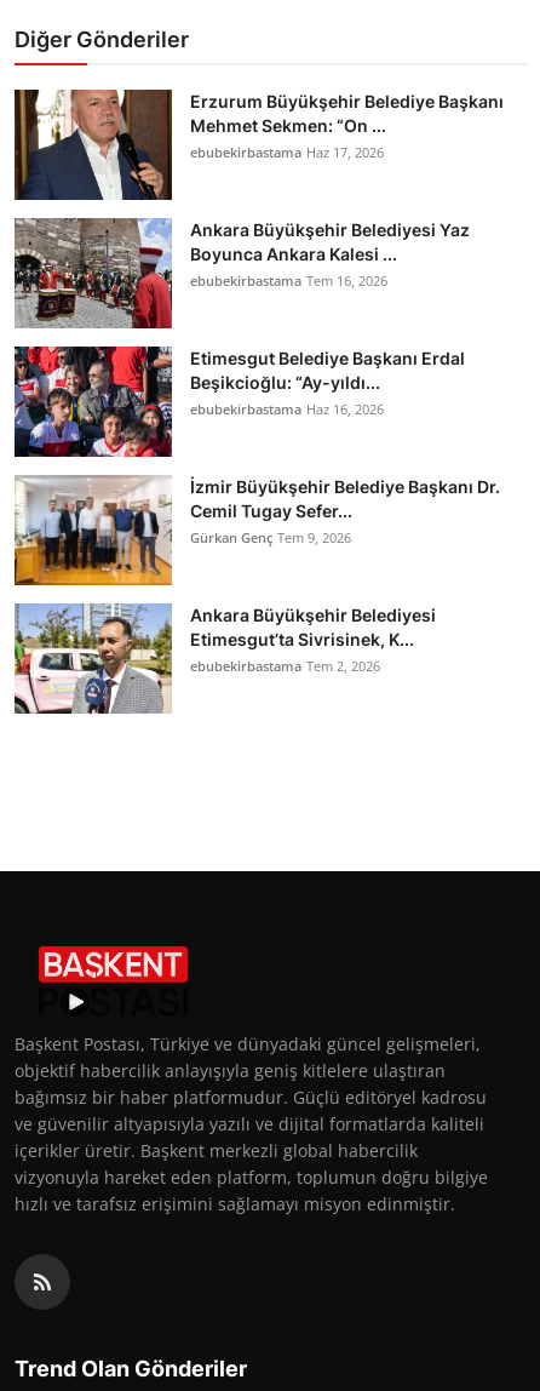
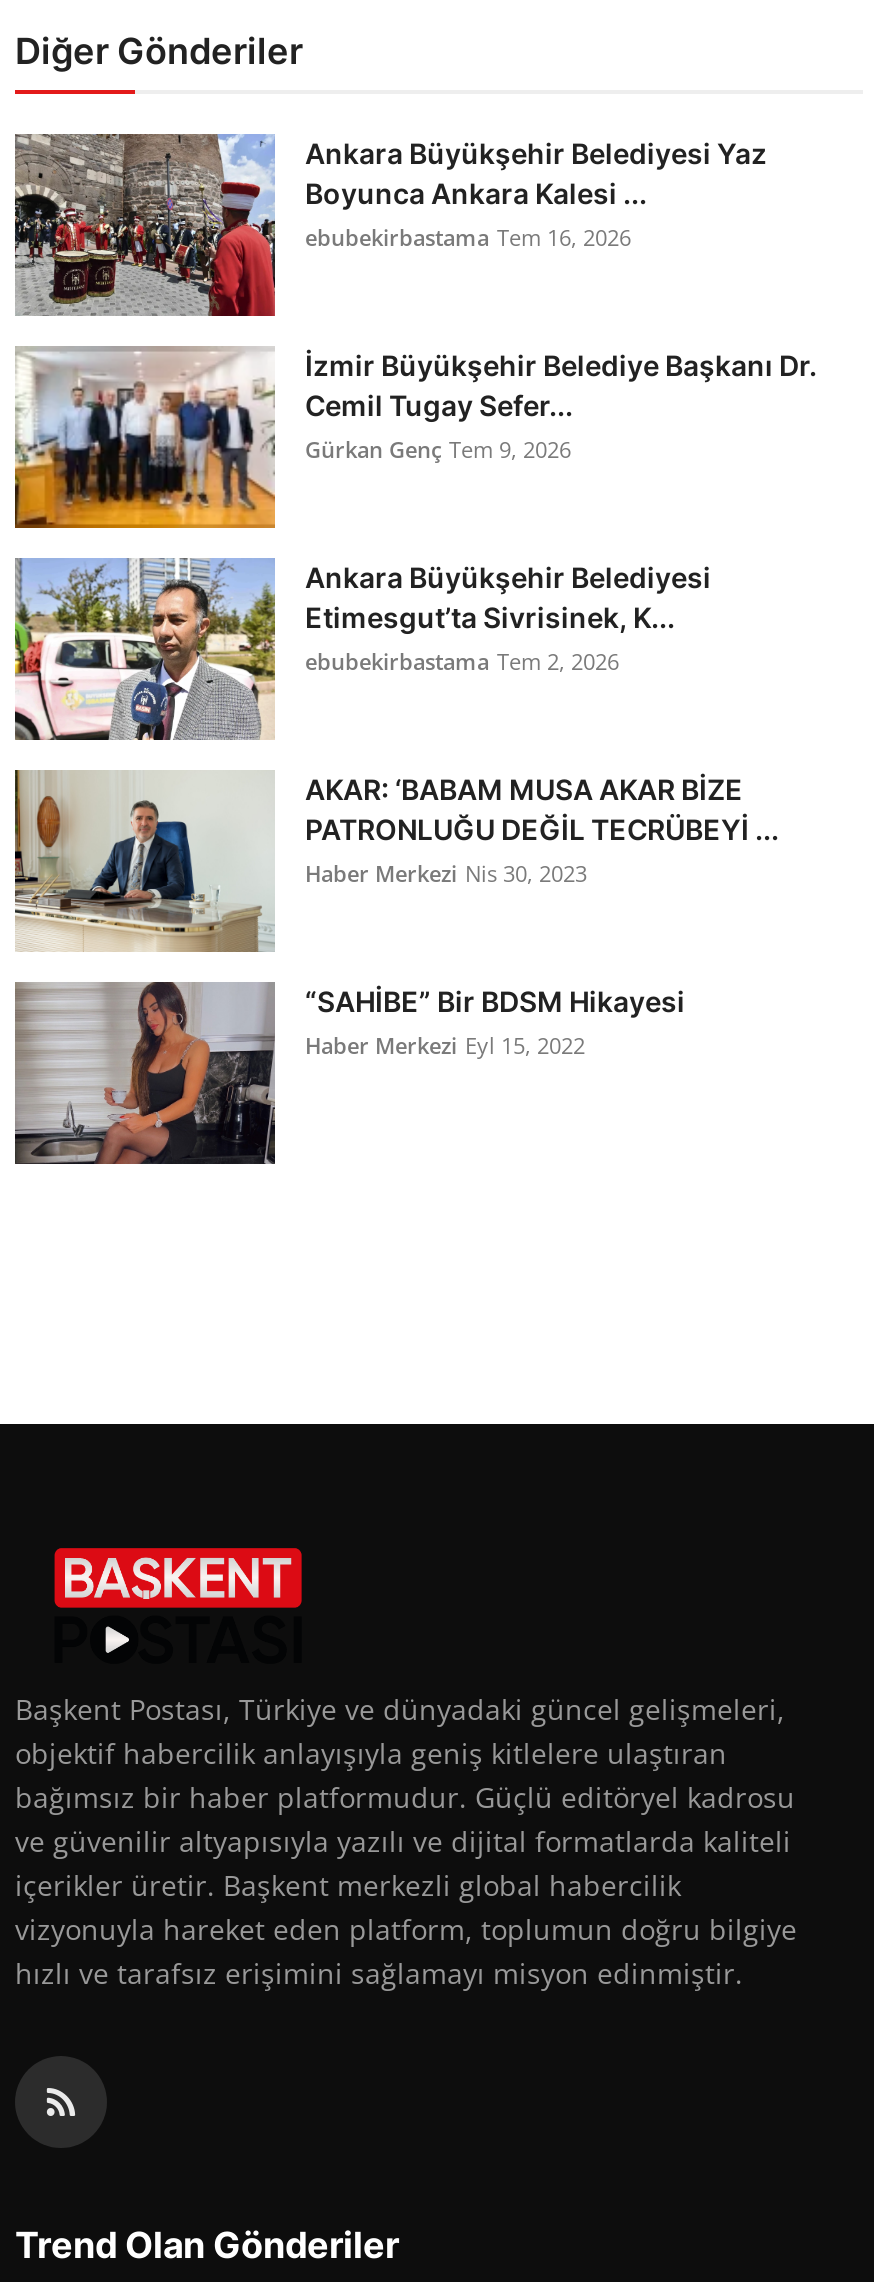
[15,88,504,201] [image] | Erzurum Büyükşehir Belediye Başkanı | Mehmet Sekmen: “On ... | ebubekirbastama Haz 17, 2026 -> none
moved [12,216,470,330] -> [11,130,767,318]: [image] | Ankara Büyükşehir Belediyesi Yaz | Boyunca Ankara Kalesi ... | ebubekirbastama Tem 16, 2026
[15,345,465,458] [image] | Etimesgut Belediye Başkanı Erdal | Beşikcioğlu: “Ay-yıldı... | ebubekirbastama Haz 16, 2026 -> none
moved [12,474,500,675] -> [11,344,817,677]: [image] | İzmir Büyükşehir Belediye Başkanı Dr. | Cemil Tugay Sefer... | Gürkan Genç Tem 9, 2026 | Ankara Büyükşehir Belediyesi | Etimesgut’ta Sivrisinek, K... | ebubekirbastama Tem 2, 2026
none -> [13,770,779,952] [image] | AKAR: ‘BABAM MUSA AKAR BİZE | PATRONLUĞU DEĞİL TECRÜBEYİ ... | Haber Merkezi Nis 30, 2023
none -> [15,982,685,1166] [image] | “SAHİBE” Bir BDSM Hikayesi | Haber Merkezi Eyl 15, 2022

